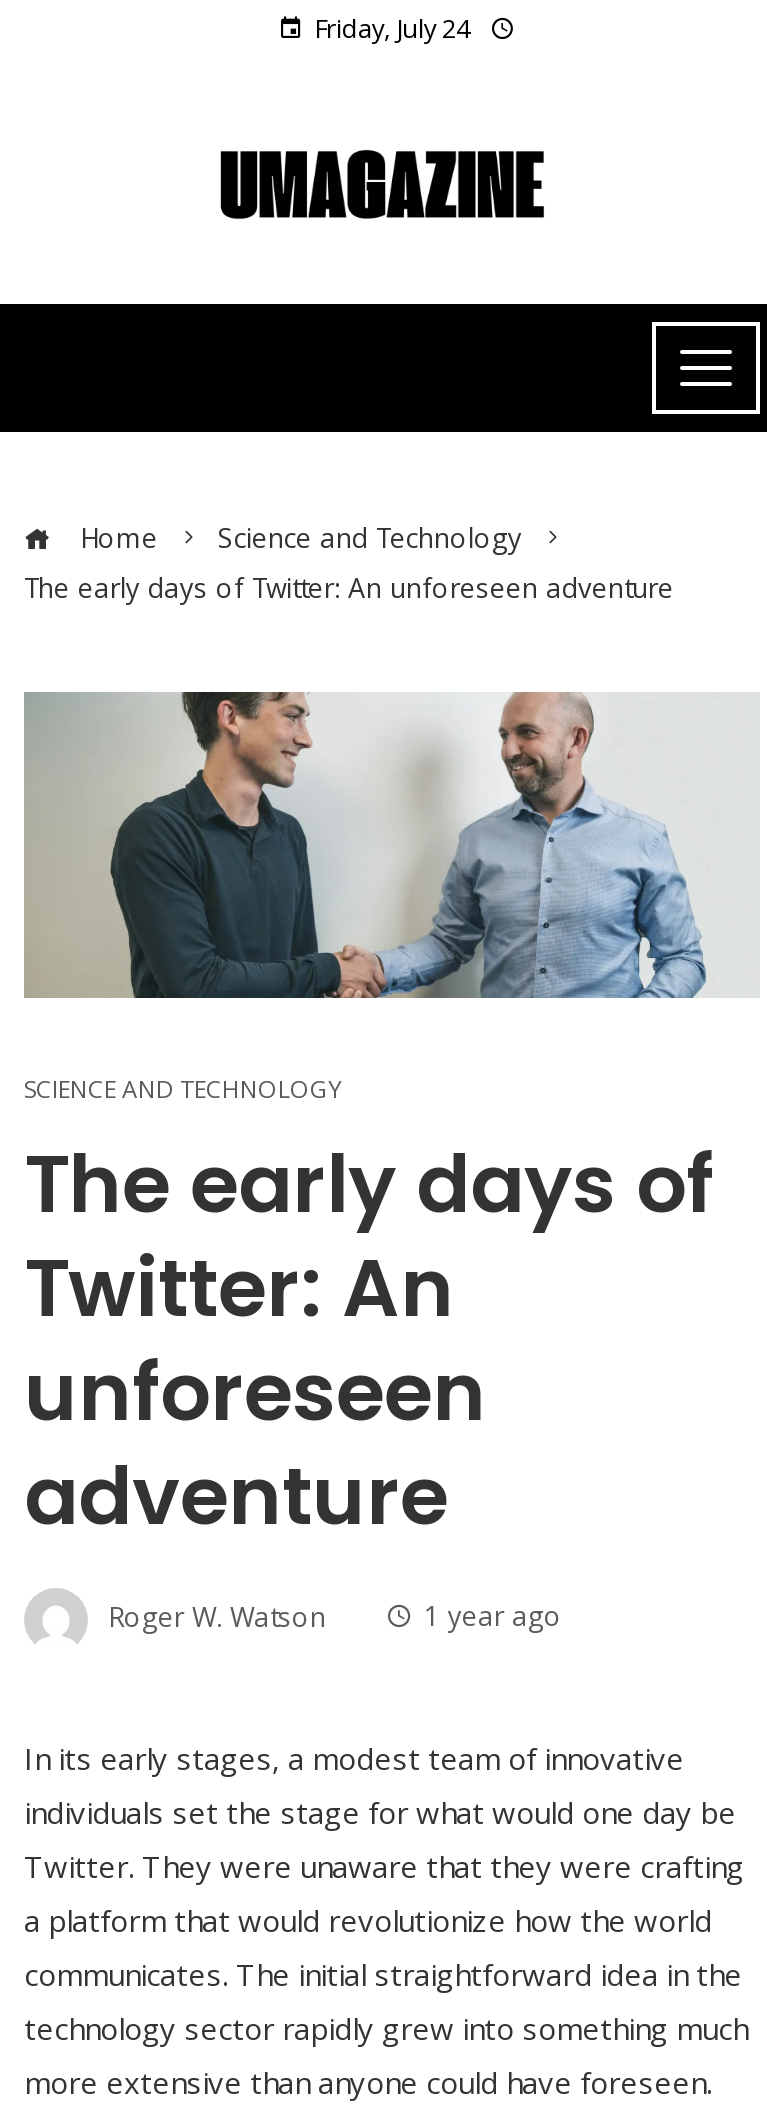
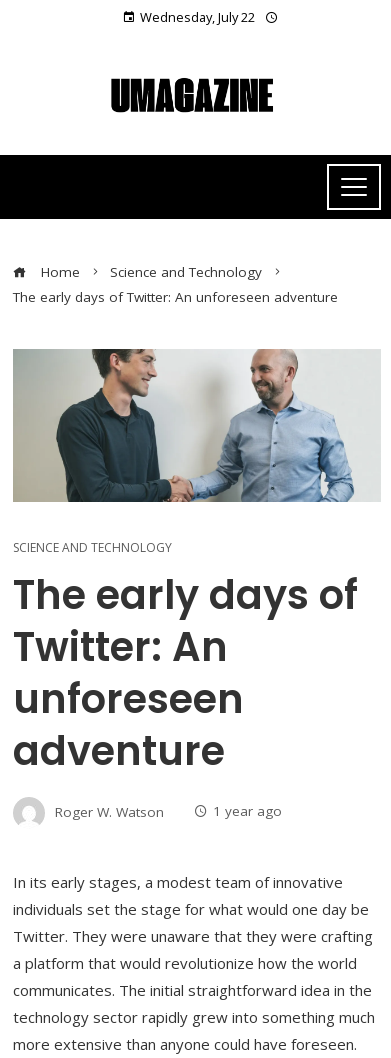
[314,10,470,46] Friday, July 24 -> [139,8,254,26] Wednesday, July 22

